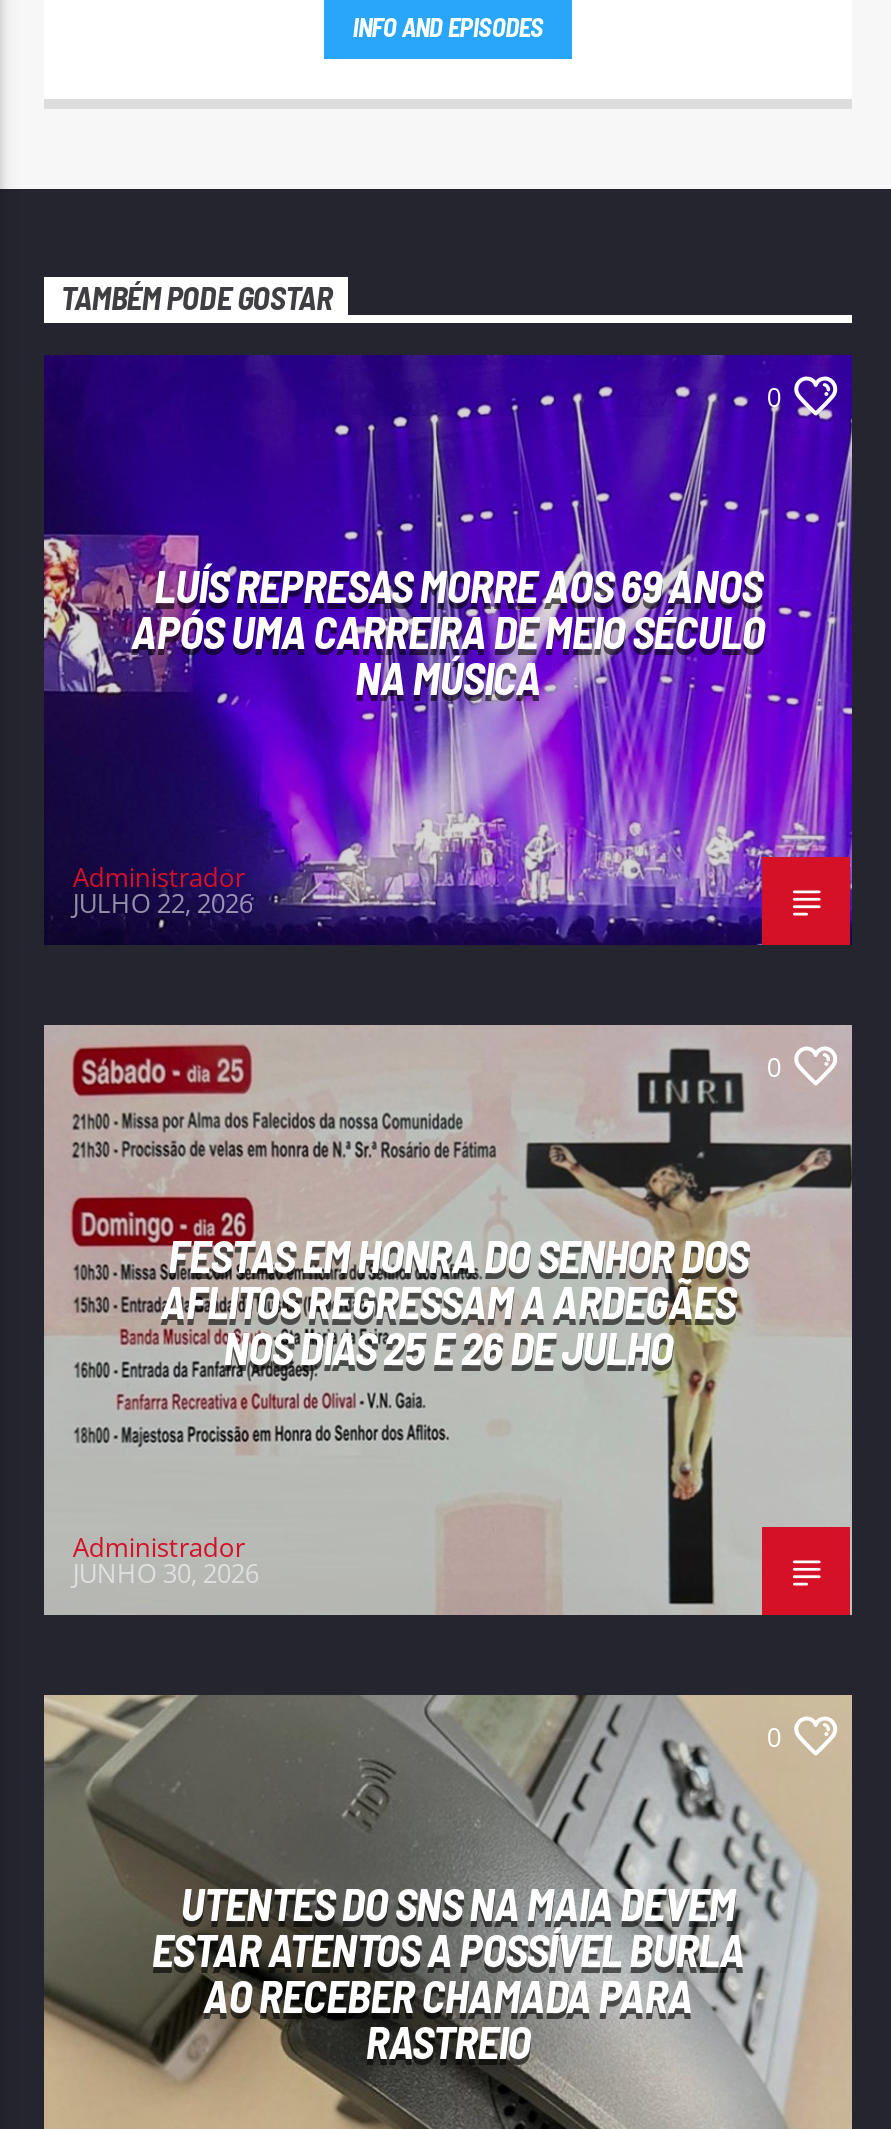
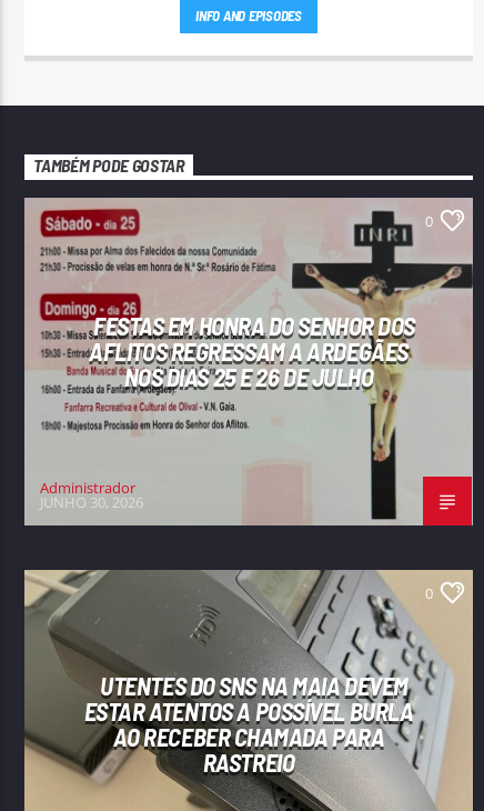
[44,355,854,945] [image] | 0 -> none
[131,558,765,702] LUÍS REPRESAS MORRE AOS 69 ANOS | APÓS UMA CARREIRA DE MEIO SÉCULO | NA MÚSICA -> none
[73,858,253,922] Administrador | JULHO 22, 2026 -> none

